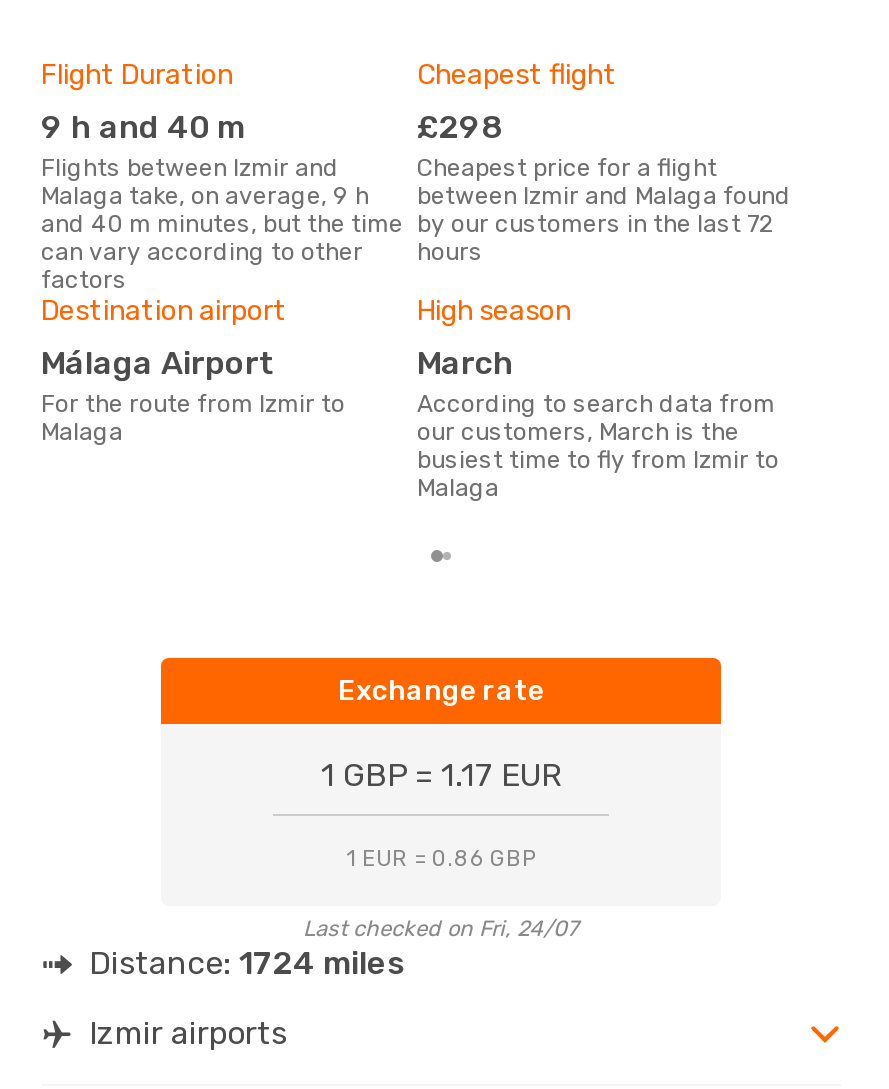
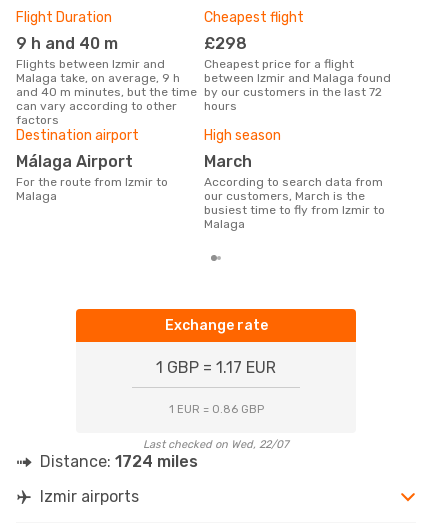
[303,916,579,942] Last checked on Fri, 24/07 -> [143,438,289,451] Last checked on Wed, 22/07

